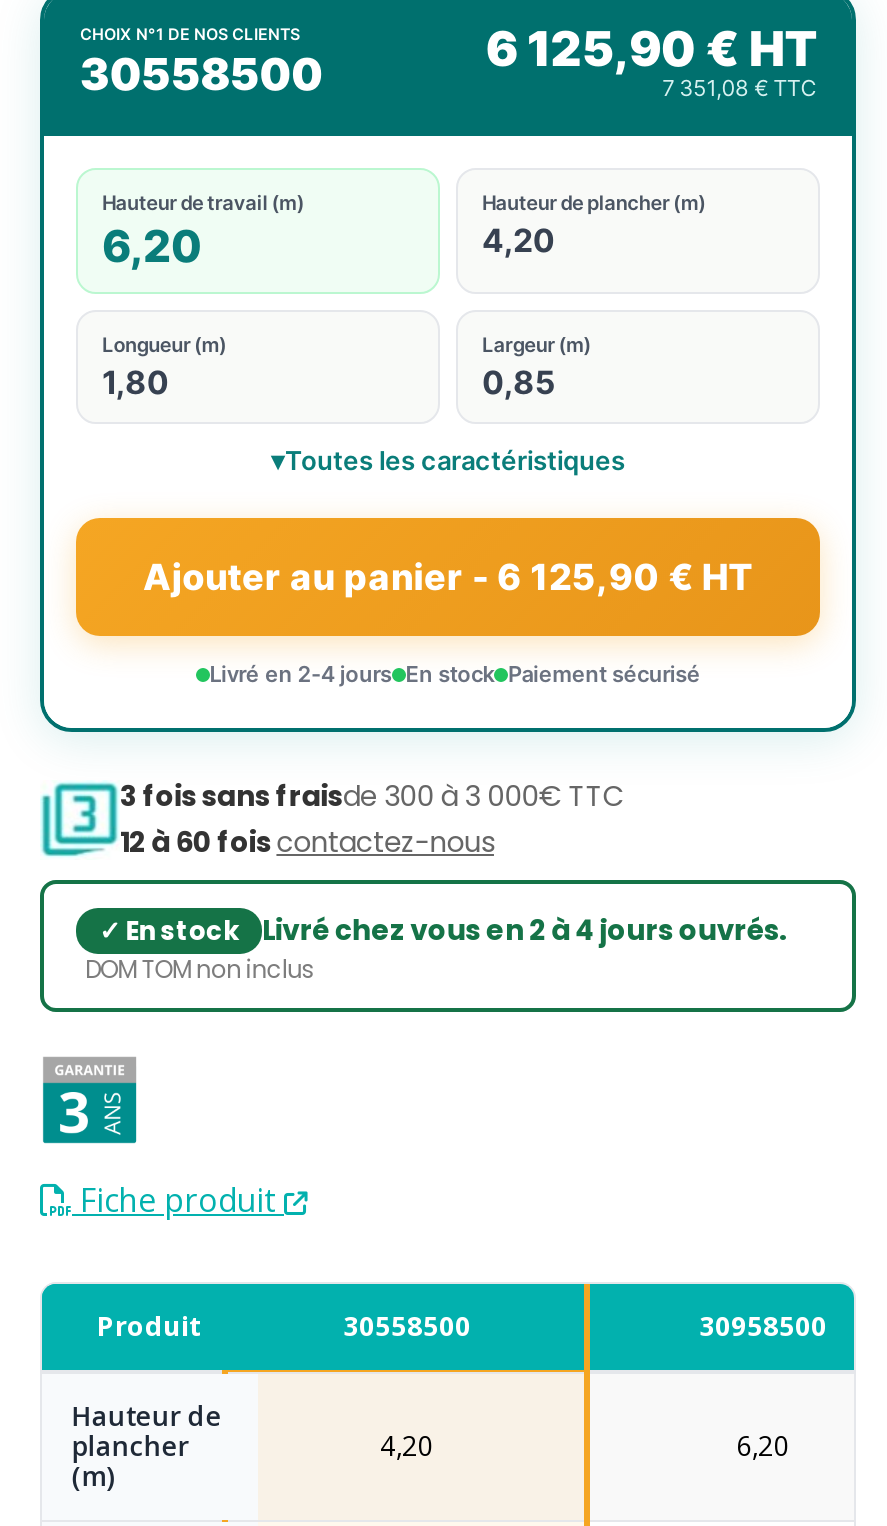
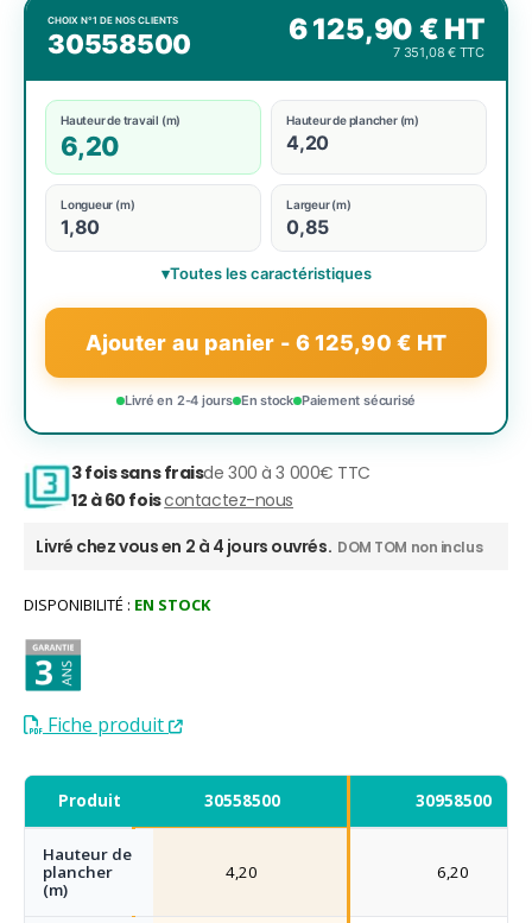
[85,910,786,985] Livré chez vous en 2 à 4 jours ouvrés. | DOM TOM non inclus -> [24,535,482,615] Livré chez vous en 2 à 4 jours ouvrés. DOM TOM non inclus | DISPONIBILITÉ : EN STOCK

